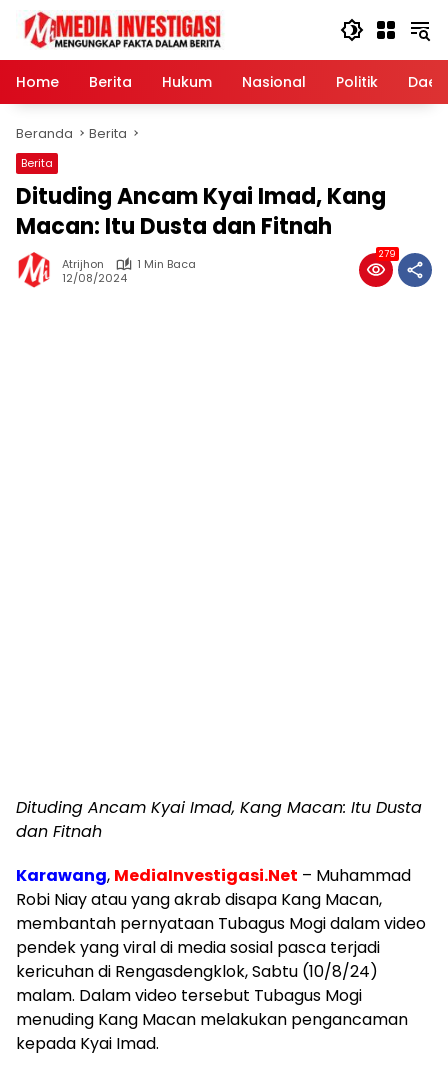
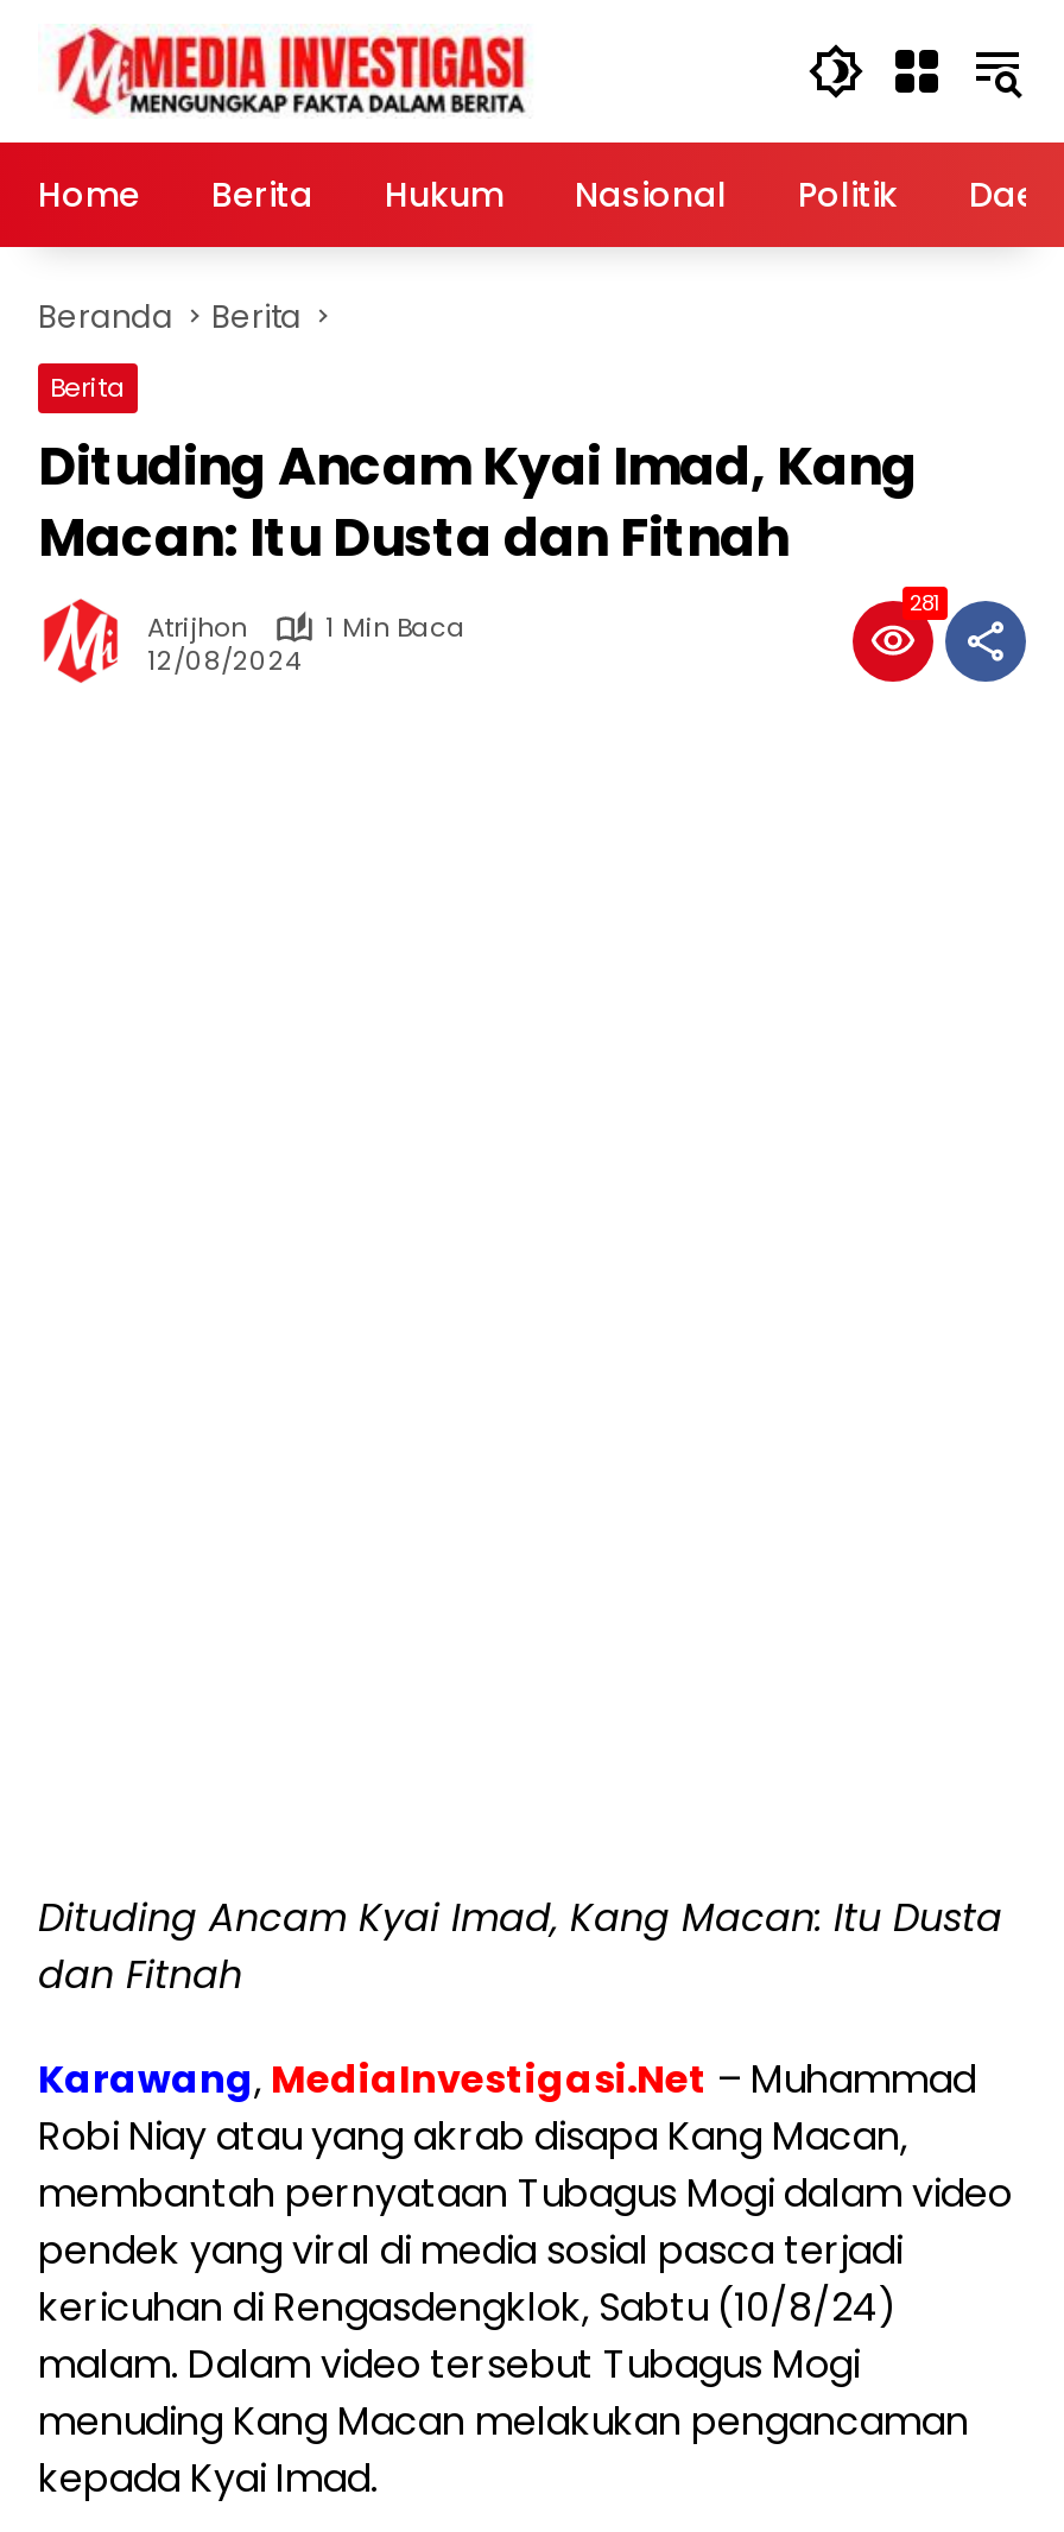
[379,248,396,260] 279 -> [910,589,940,618] 281

